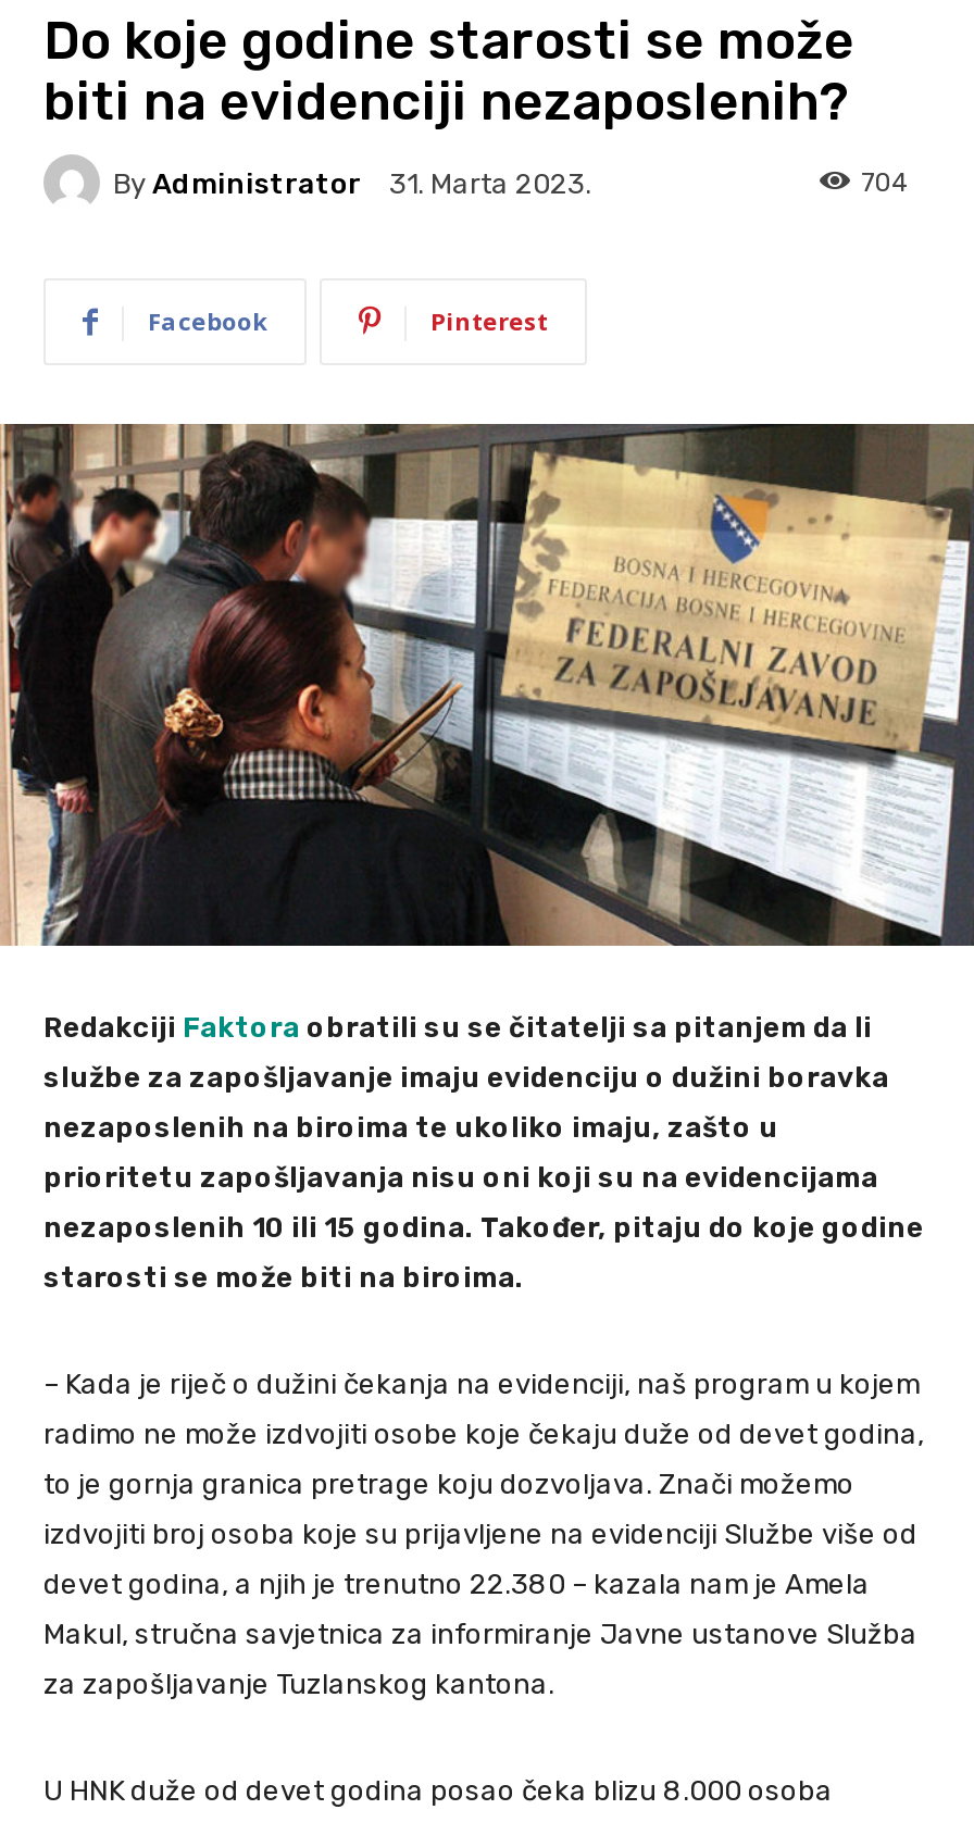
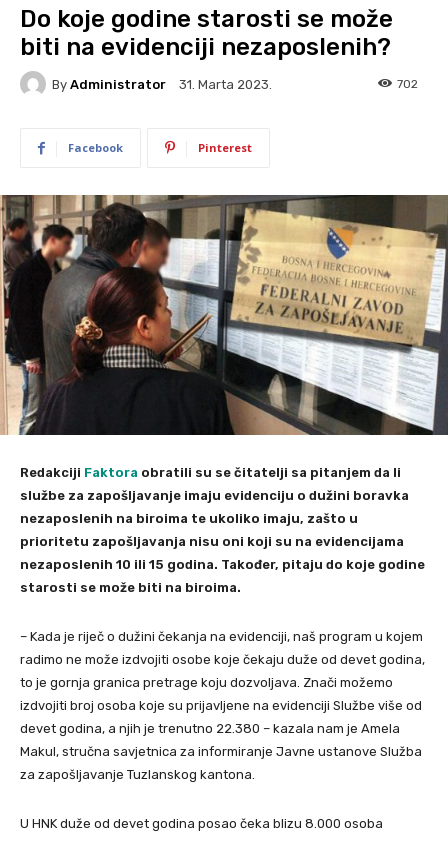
[861,167,909,198] 704 -> [397,77,418,91] 702

